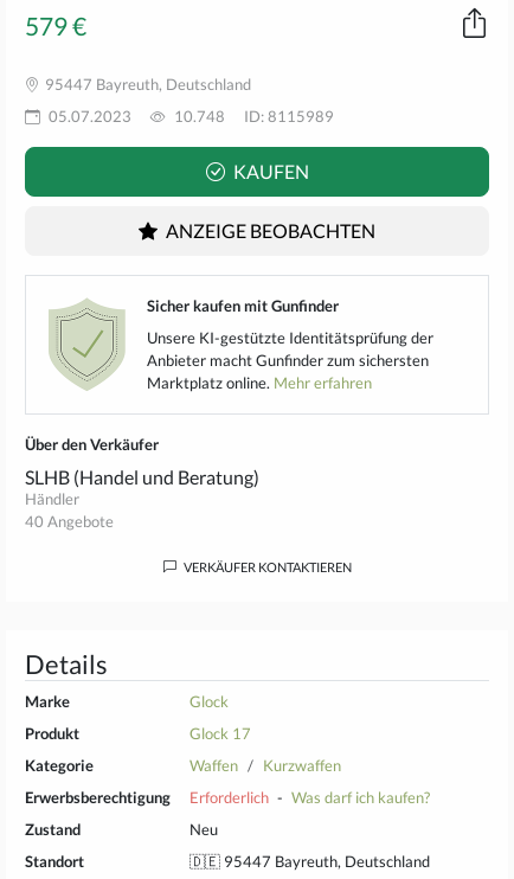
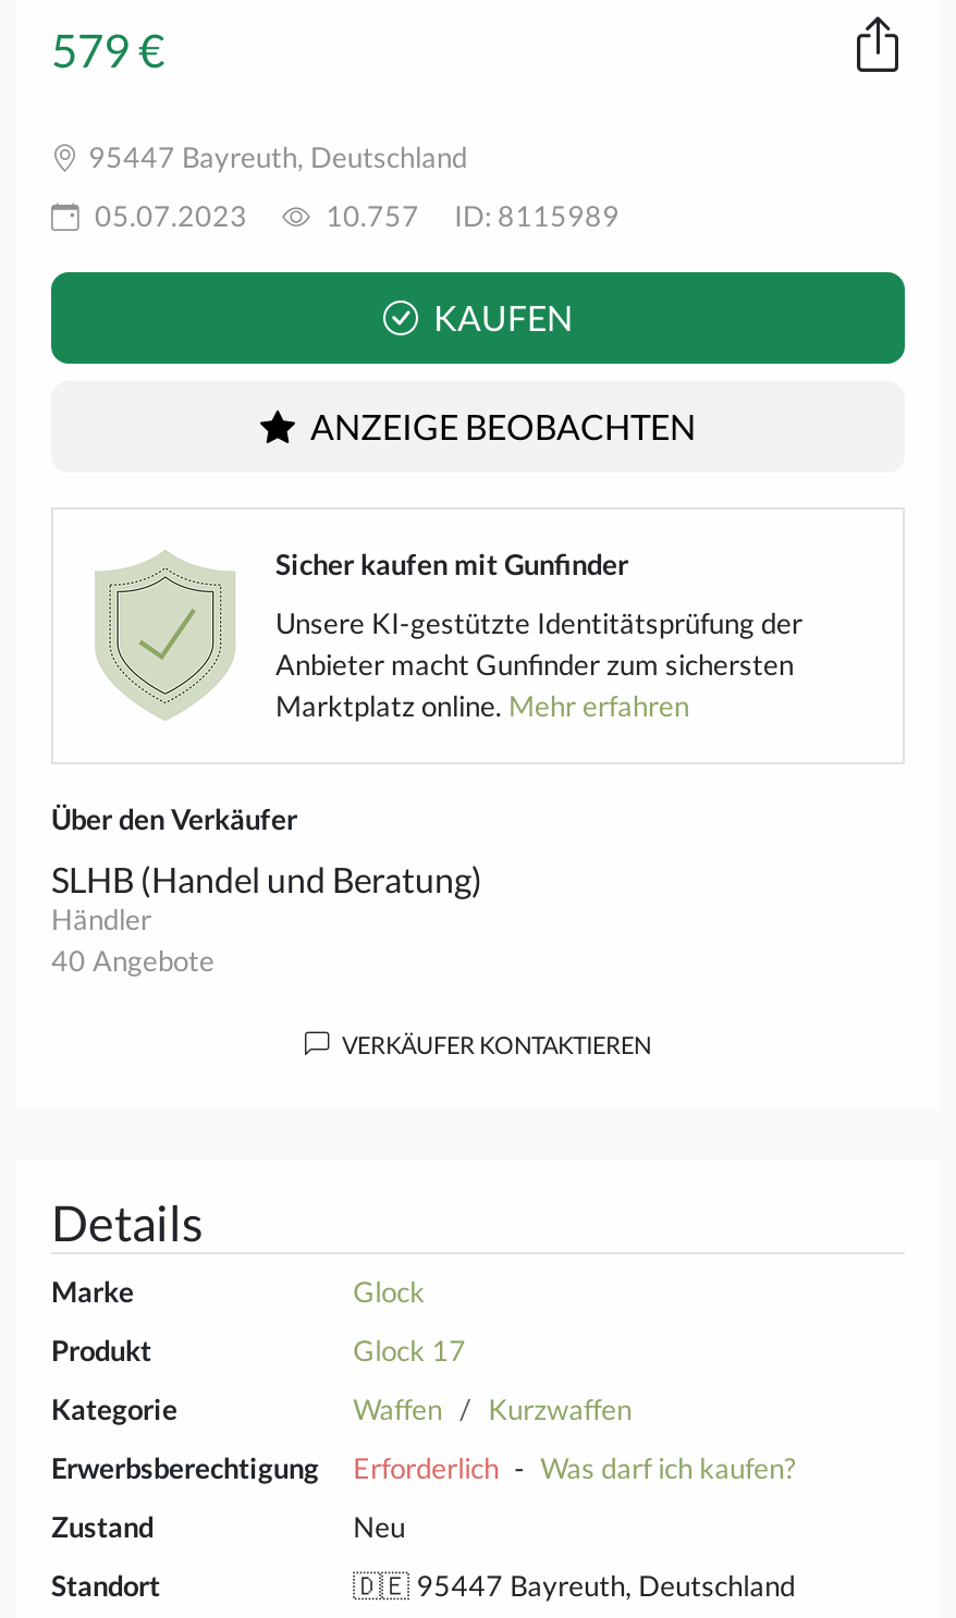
[171,107,334,126] 10.748 ID: 8115989 -> [319,198,620,233] 10.757 ID: 8115989

